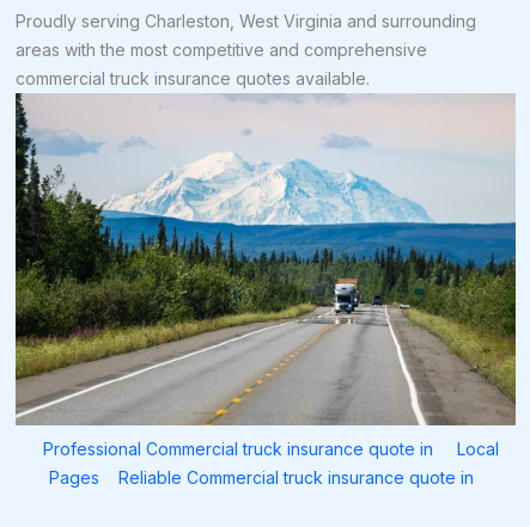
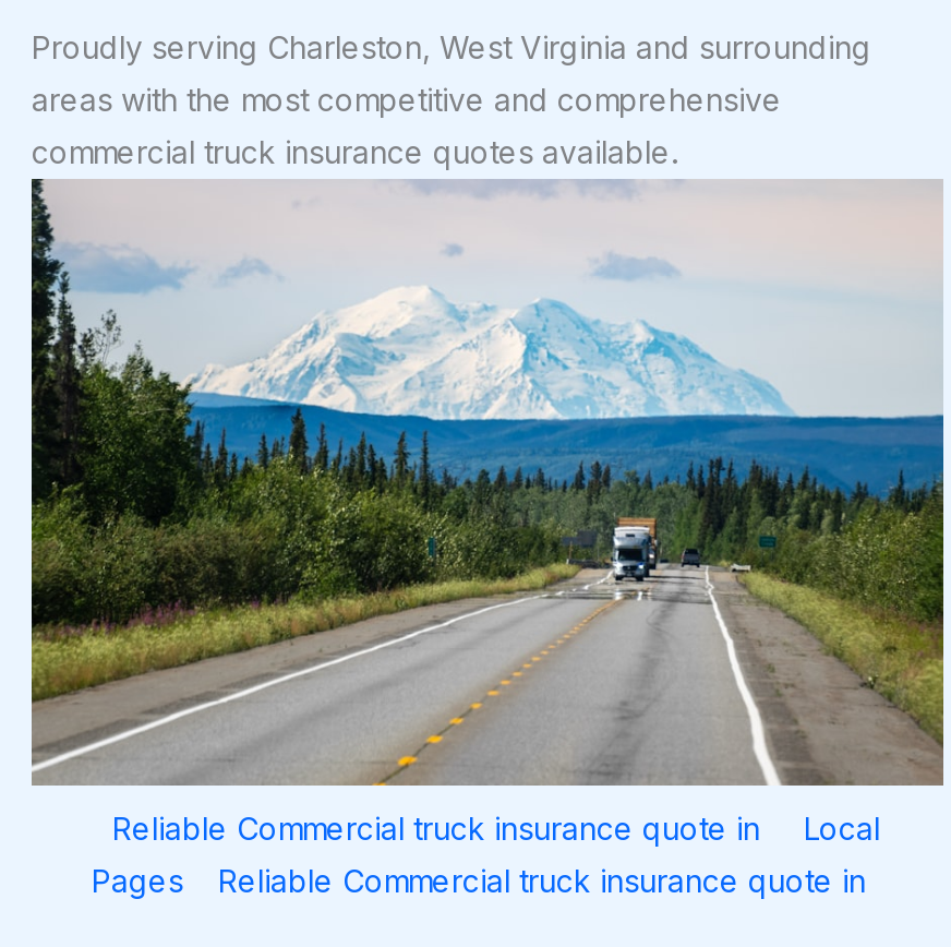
[42,439,437,459] Professional Commercial truck insurance quote in -> [112,810,769,847] Reliable Commercial truck insurance quote in

